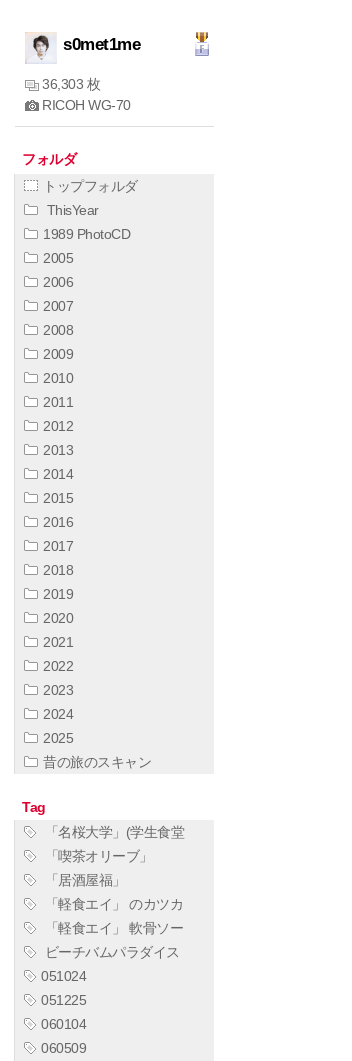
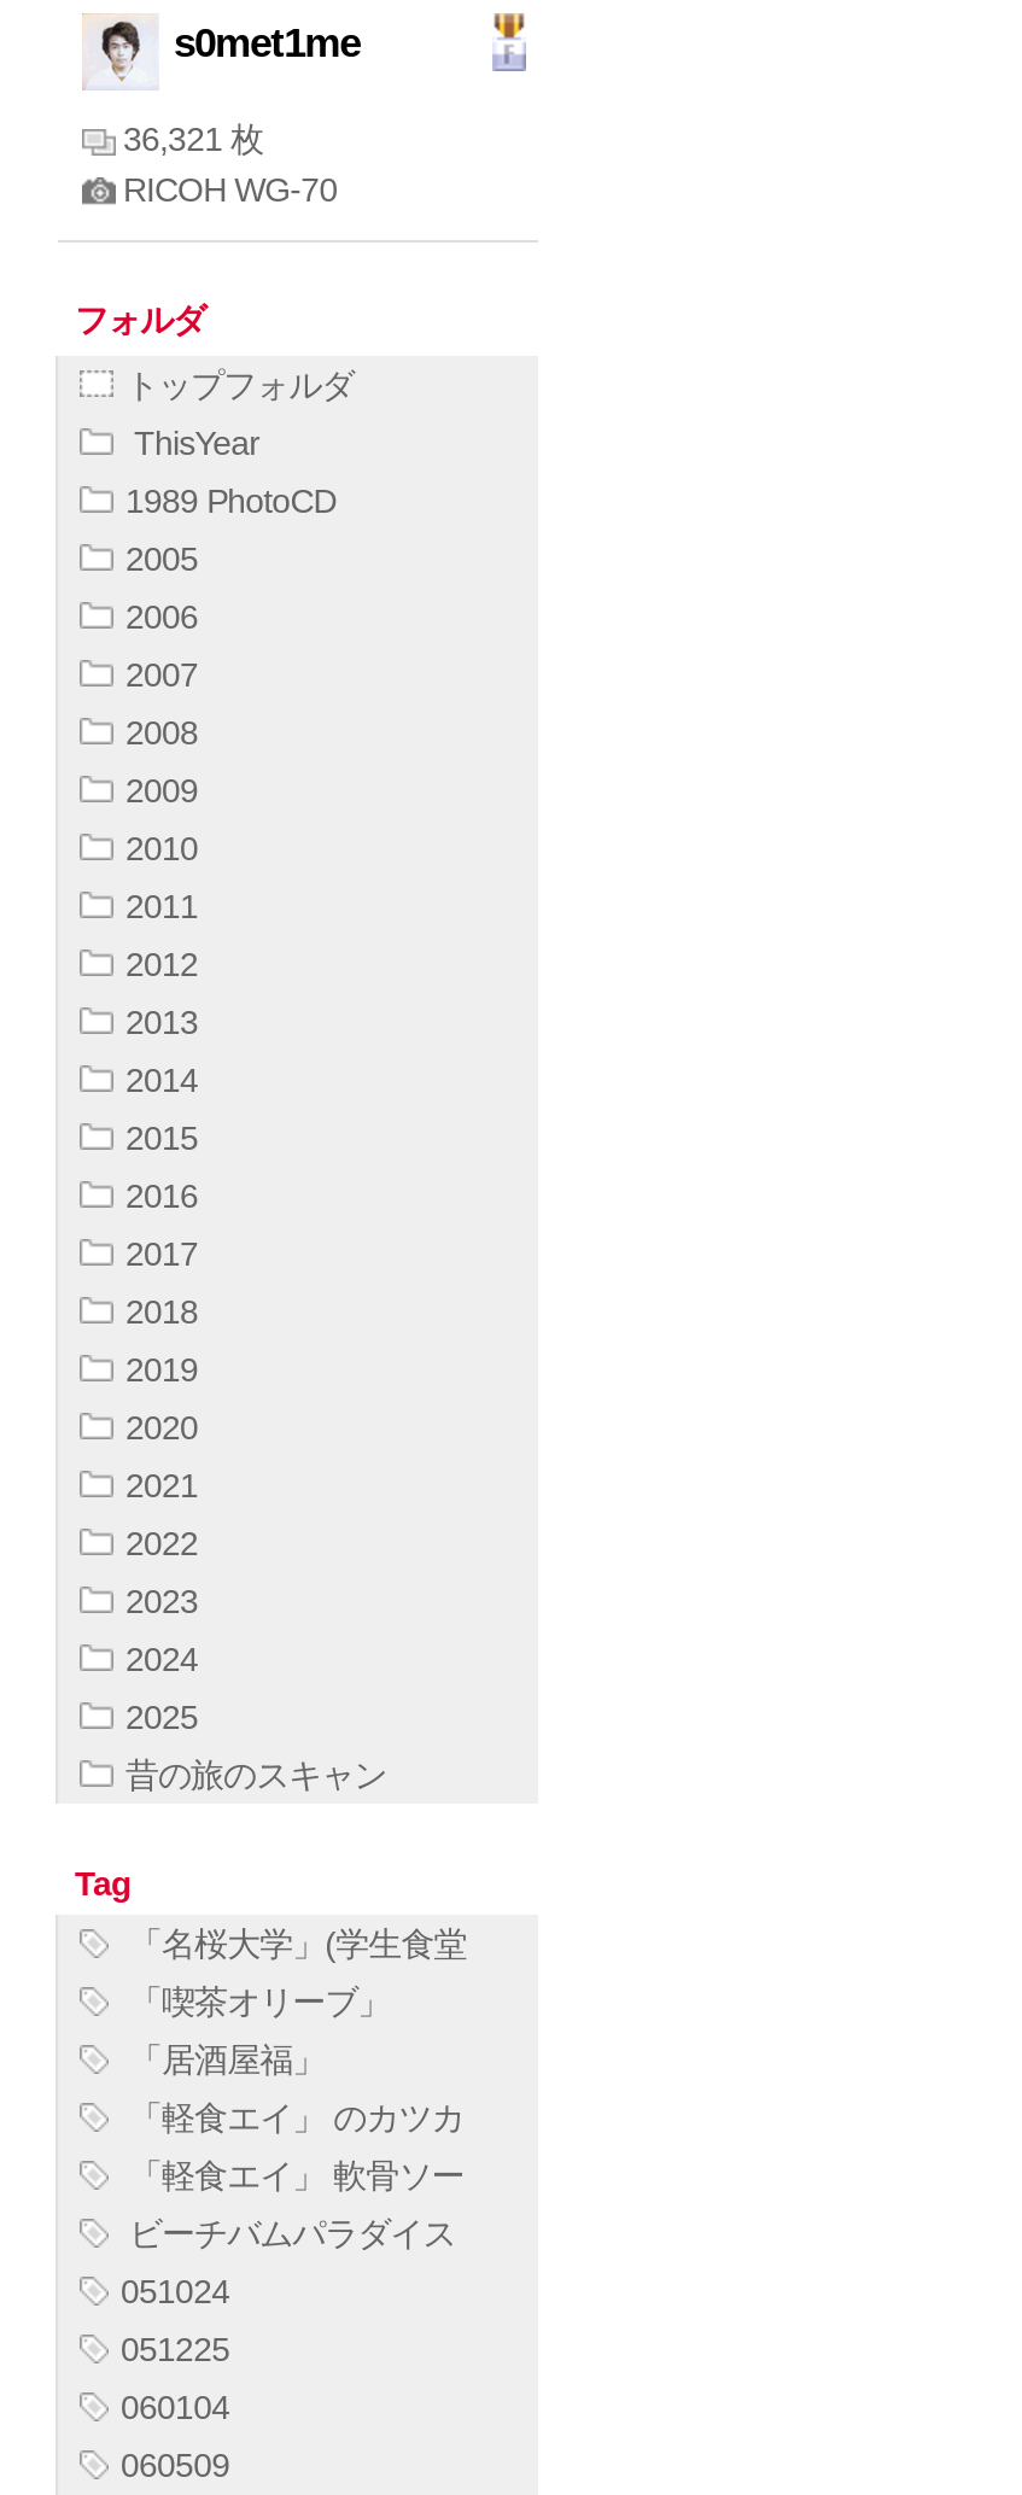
[42,76,100,92] 36,303 枚 -> [123,119,264,158] 36,321 枚

